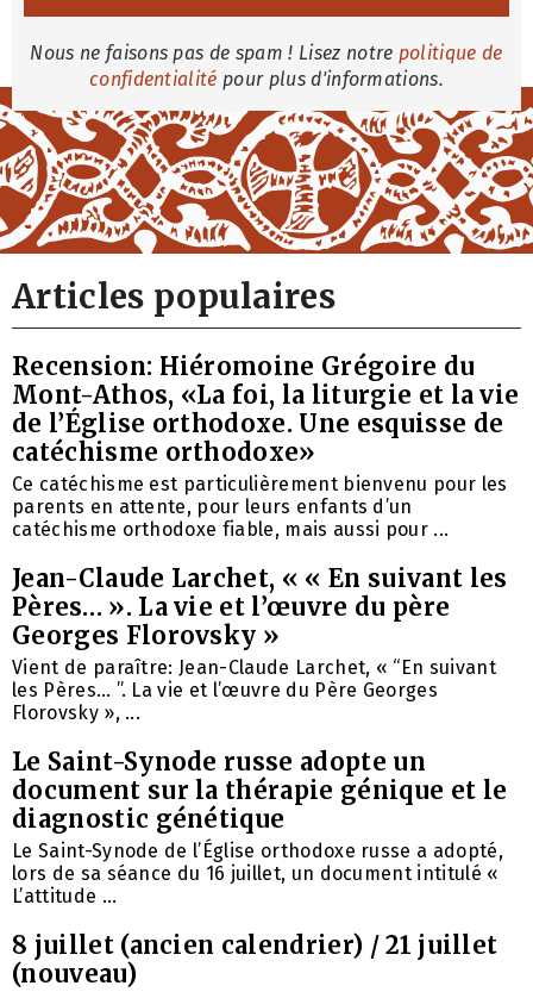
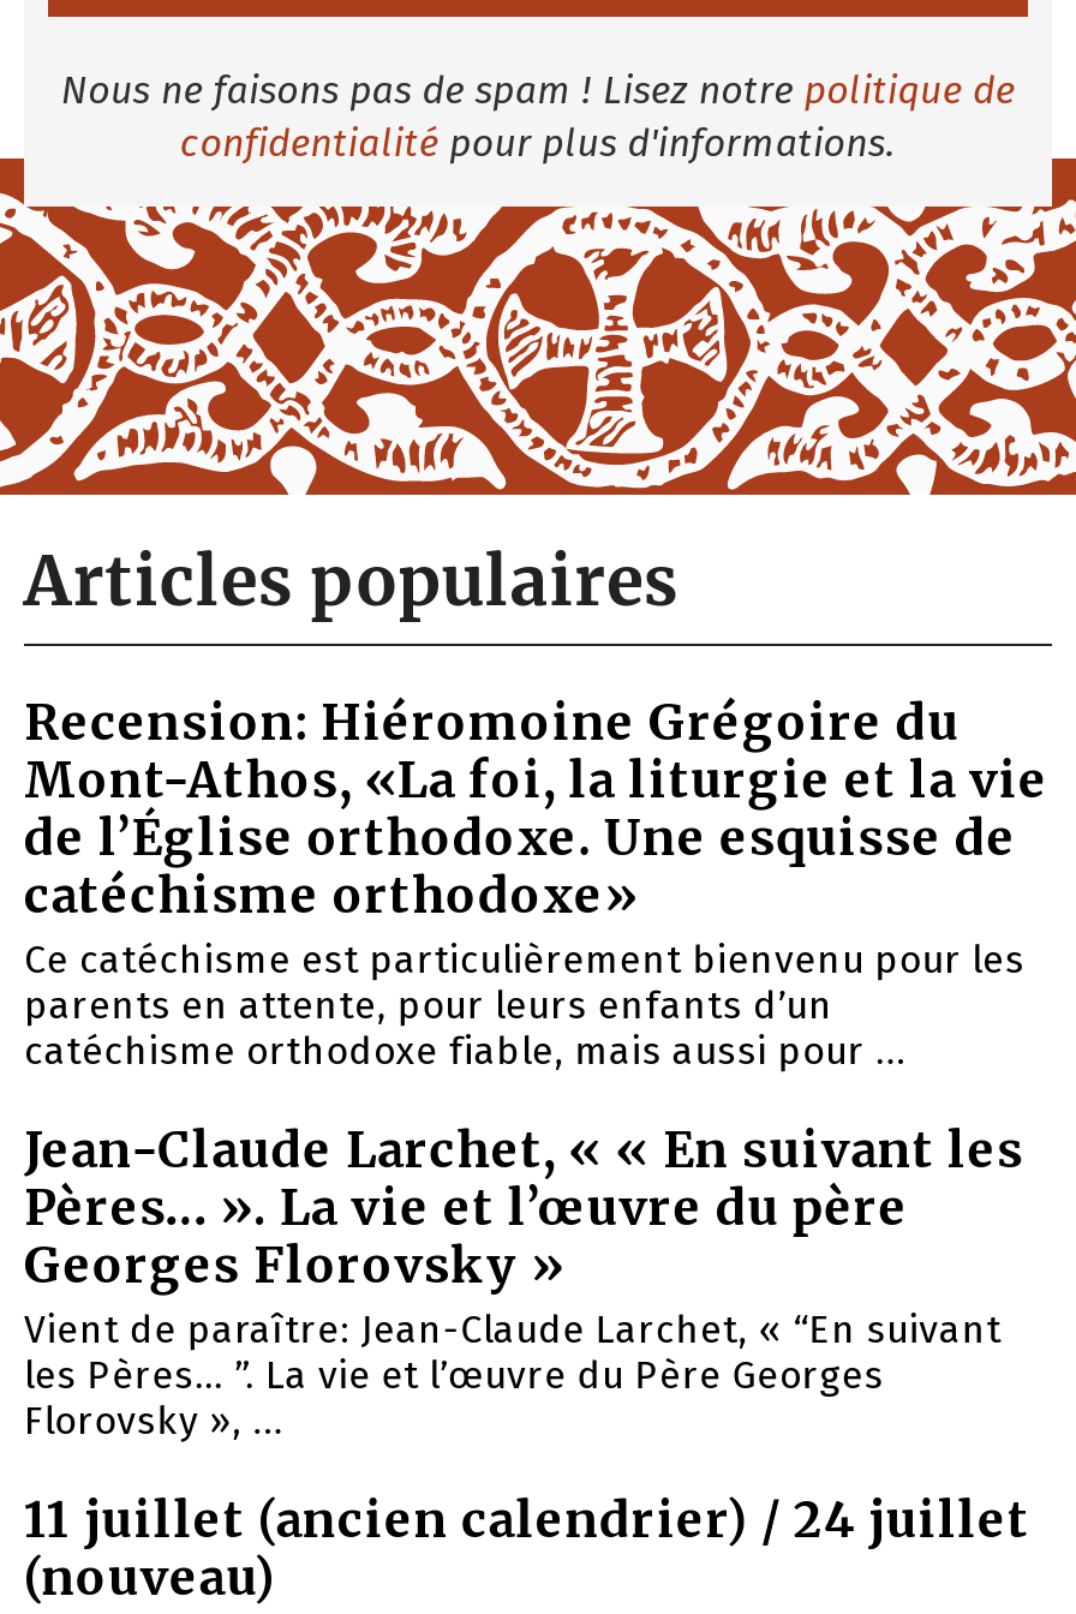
[12,747,507,960] Le Saint-Synode russe adopte un | document sur la thérapie génique et le | diagnostic génétique | Le Saint-Synode de l’Église orthodoxe russe a adopté, | lors de sa séance du 16 juillet, un document intitulé « | L’attitude ... | 8 juillet (ancien calendrier) / 21 juillet -> [24,1489,1030,1549] 11 juillet (ancien calendrier) / 24 juillet

